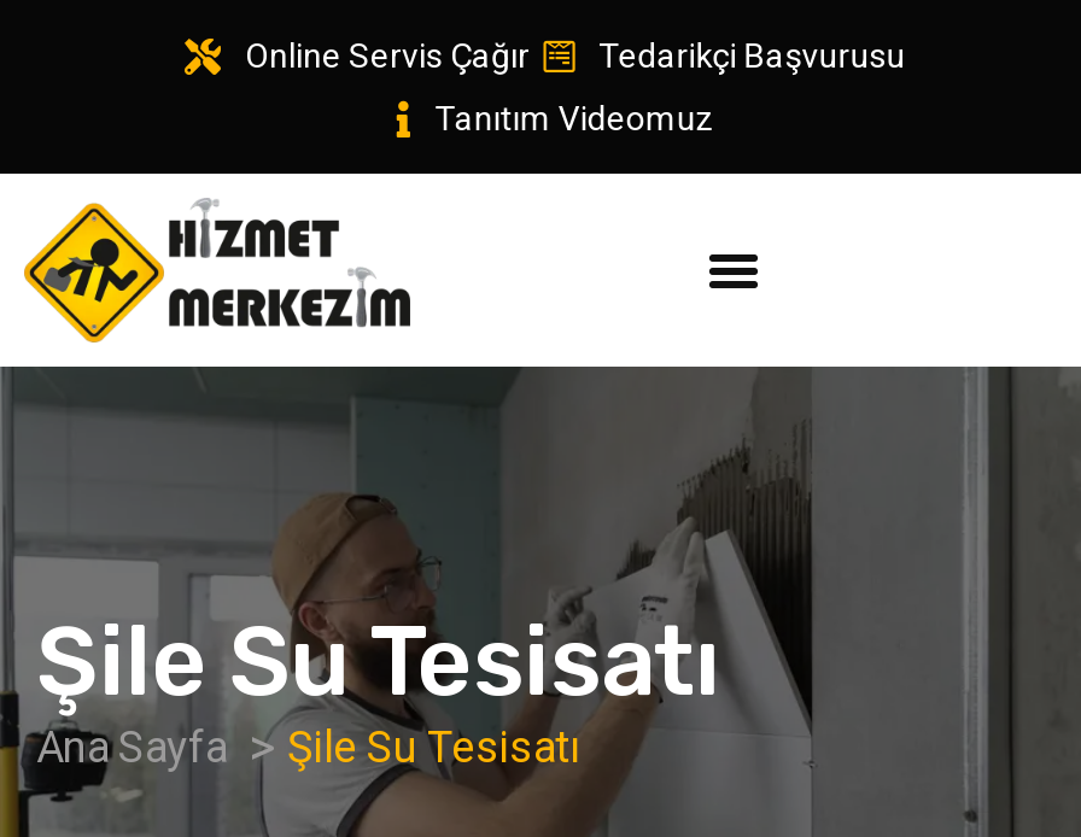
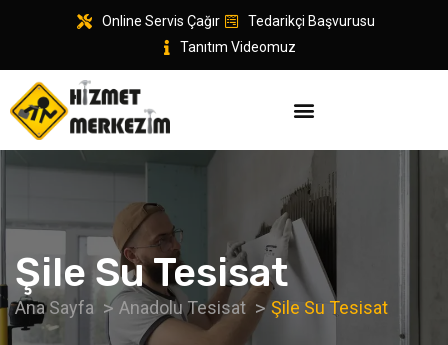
[36,606,721,720] Şile Su Tesisatı -> [15,249,288,296] Şile Su Tesisat
[287,722,579,773] Şile Su Tesisatı -> [119,297,388,318] Anadolu Tesisat | Şile Su Tesisat

